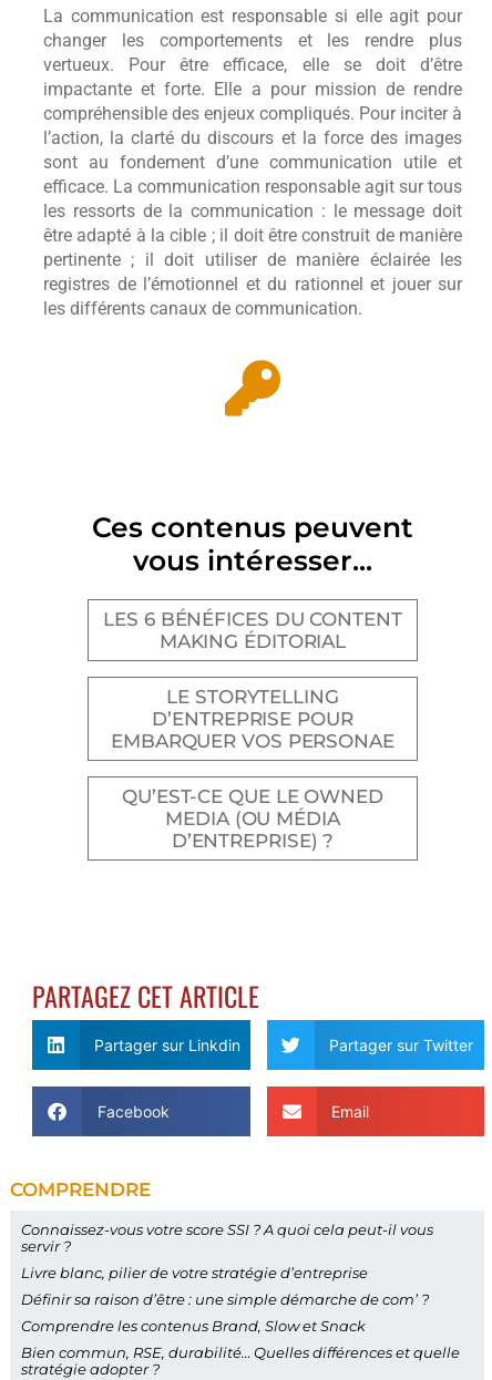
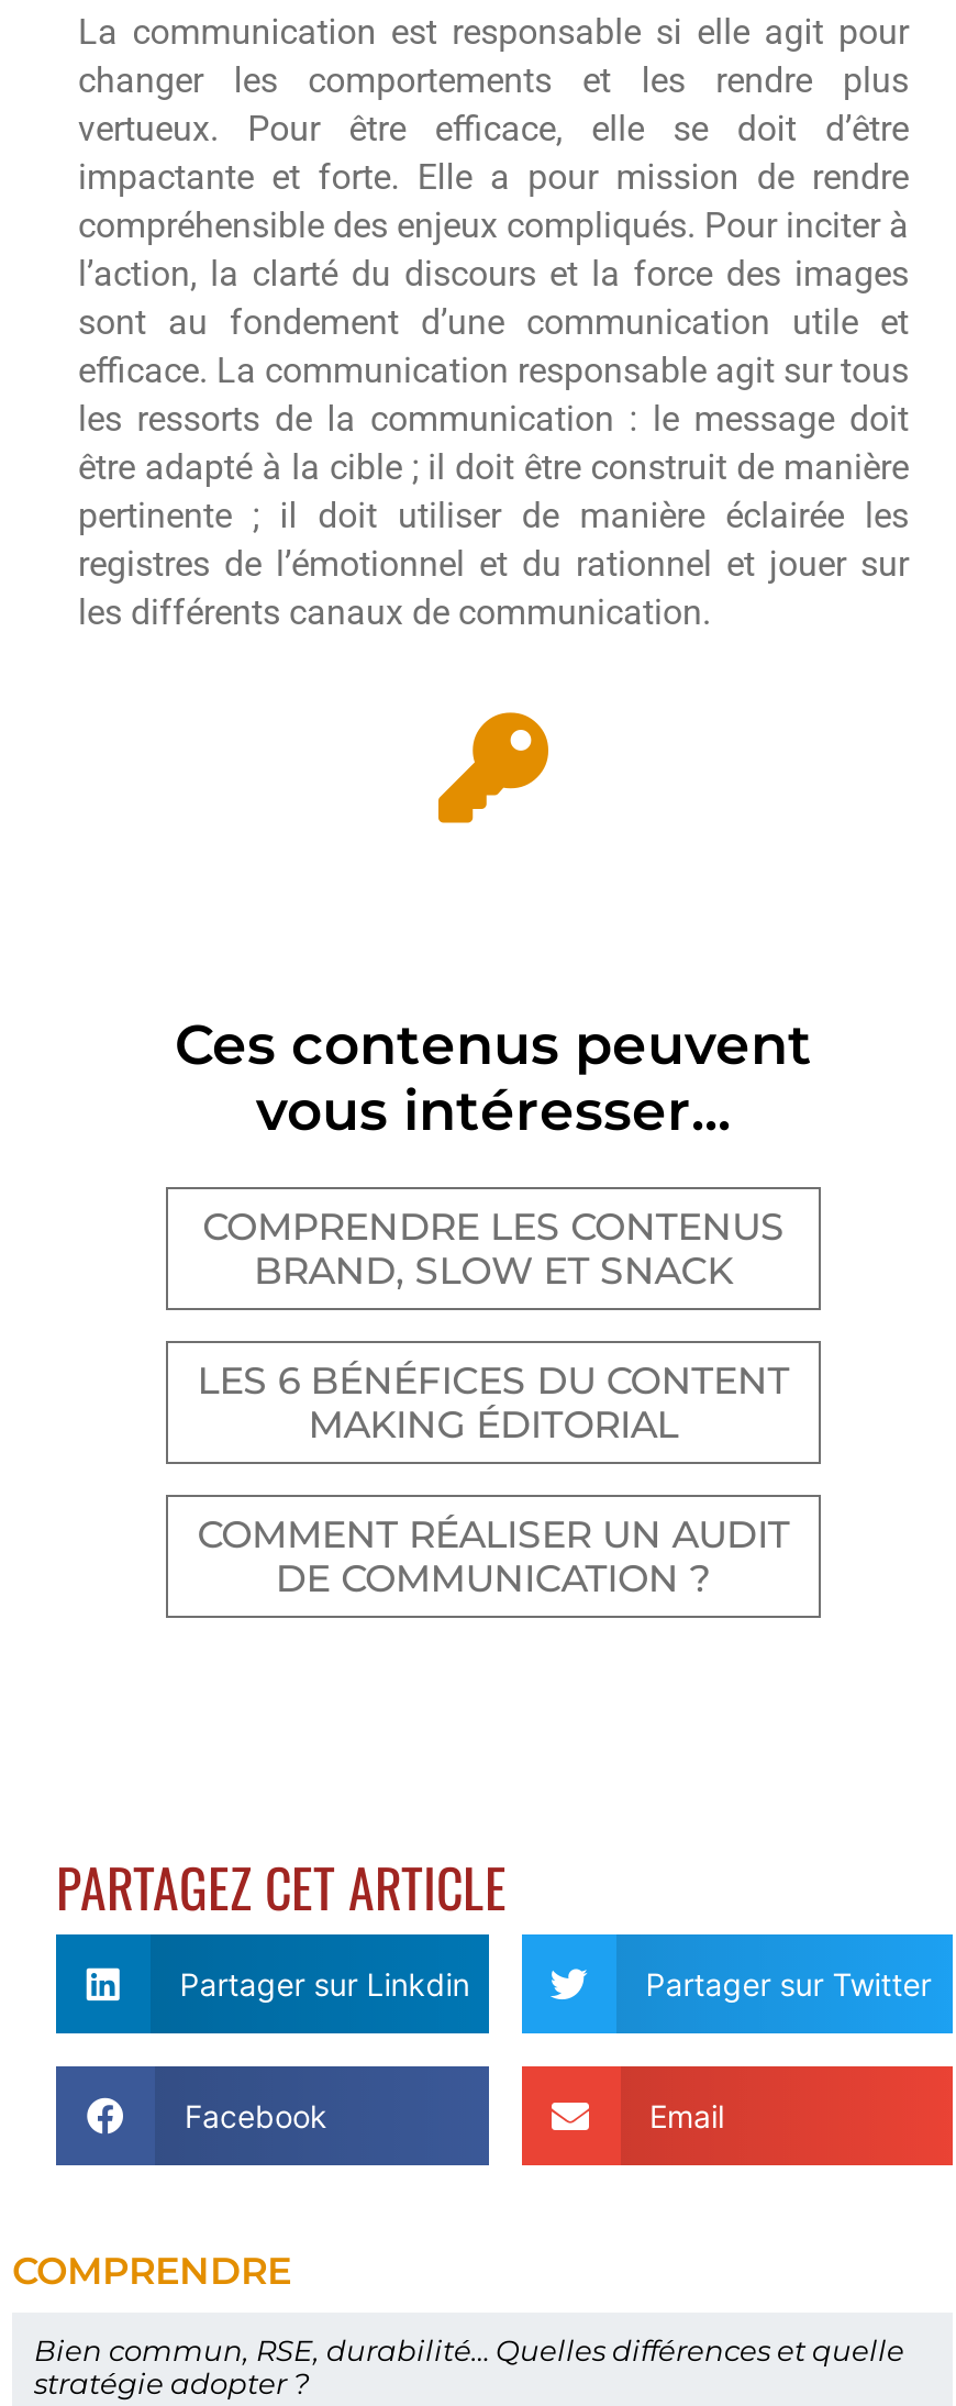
none -> [202,1205,784,1293] COMPRENDRE LES CONTENUS | BRAND, SLOW ET SNACK
moved [103,608,402,652] -> [197,1359,789,1447]: LES 6 BÉNÉFICES DU CONTENT | MAKING ÉDITORIAL
[111,685,394,851] LE STORYTELLING | D’ENTREPRISE POUR | EMBARQUER VOS PERSONAE | QU’EST-CE QUE LE OWNED | MEDIA (OU MÉDIA | D’ENTREPRISE) ? -> [197,1513,790,1601] COMMENT RÉALISER UN AUDIT | DE COMMUNICATION ?
[21,1220,433,1334] Connaissez-vous votre score SSI ? A quoi cela peut-il vous | servir ? | Livre blanc, pilier de votre stratégie d’entreprise | Définir sa raison d’être : une simple démarche de com’ ? | Comprendre les contenus Brand, Slow et Snack -> none

